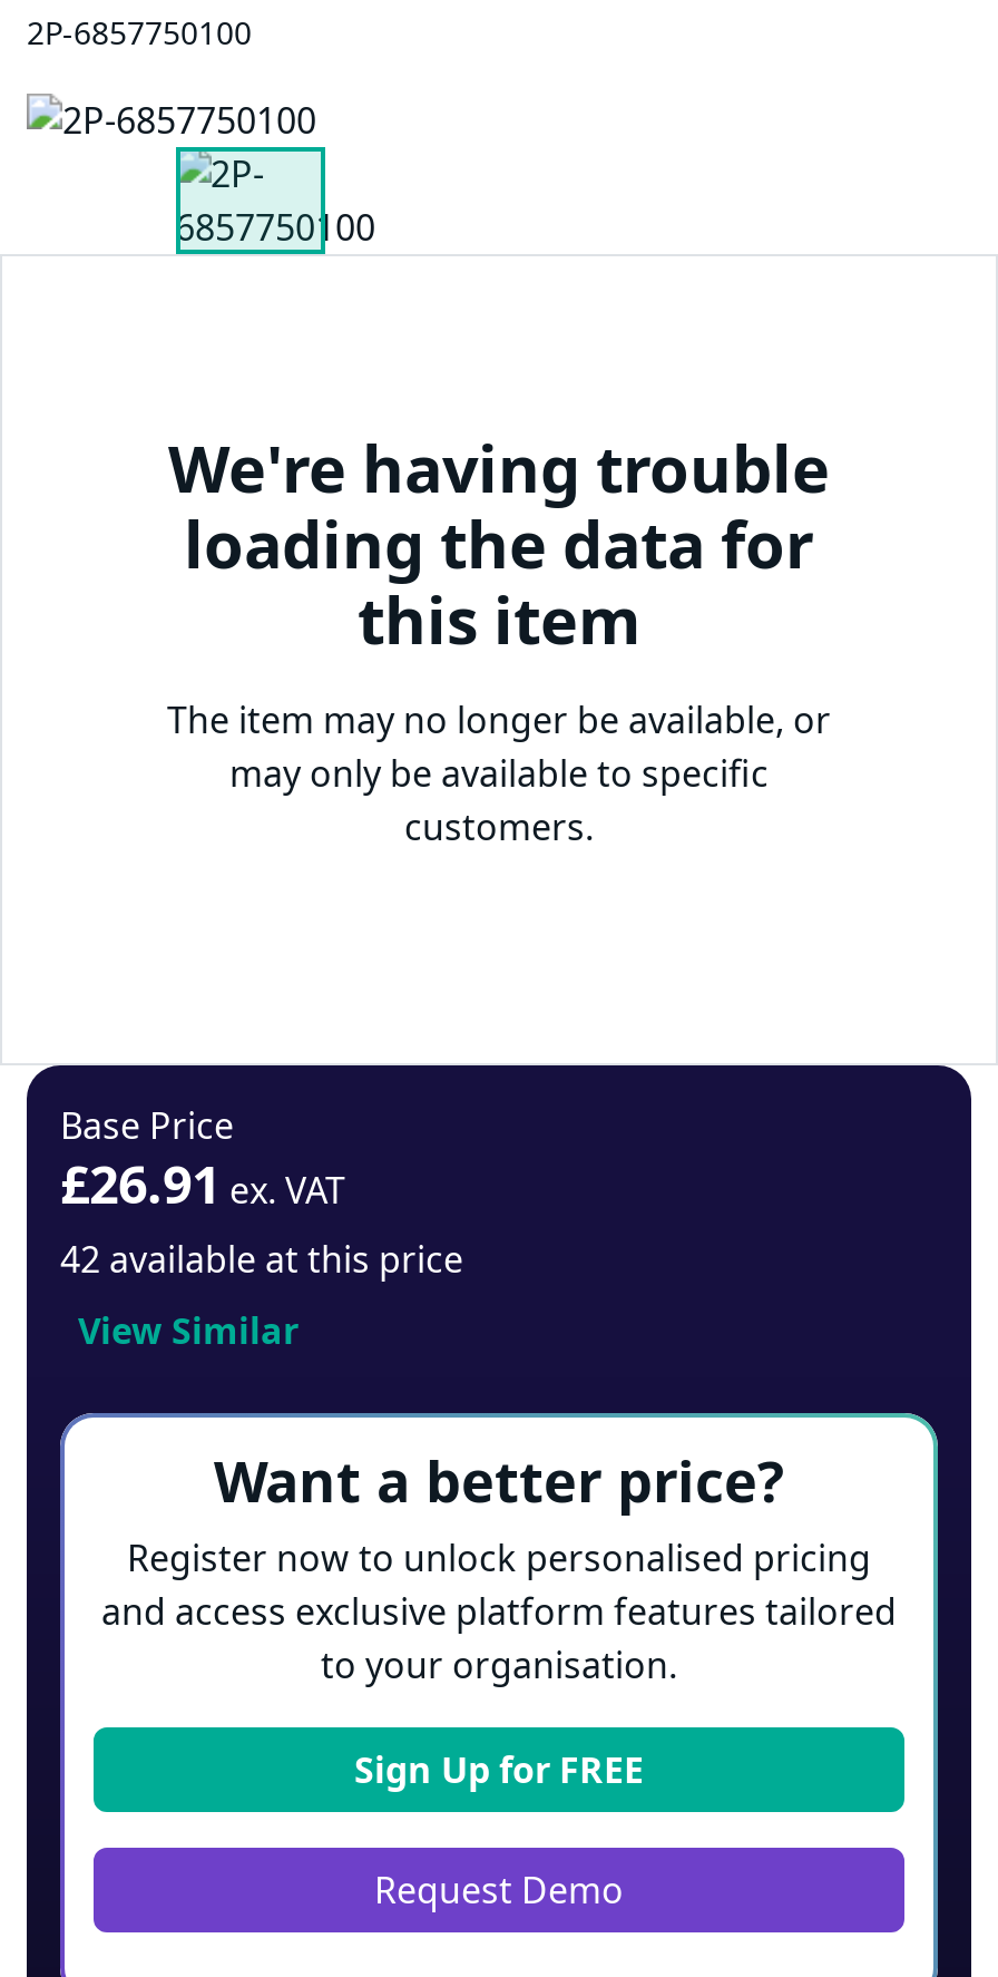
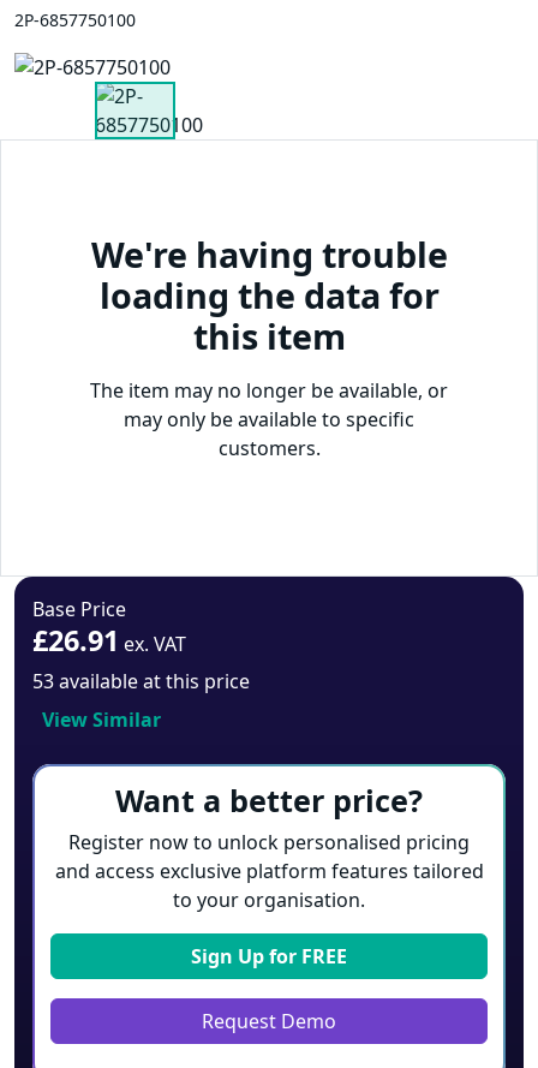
[60,1235,463,1284] 42 available at this price -> [32,668,250,694] 53 available at this price

